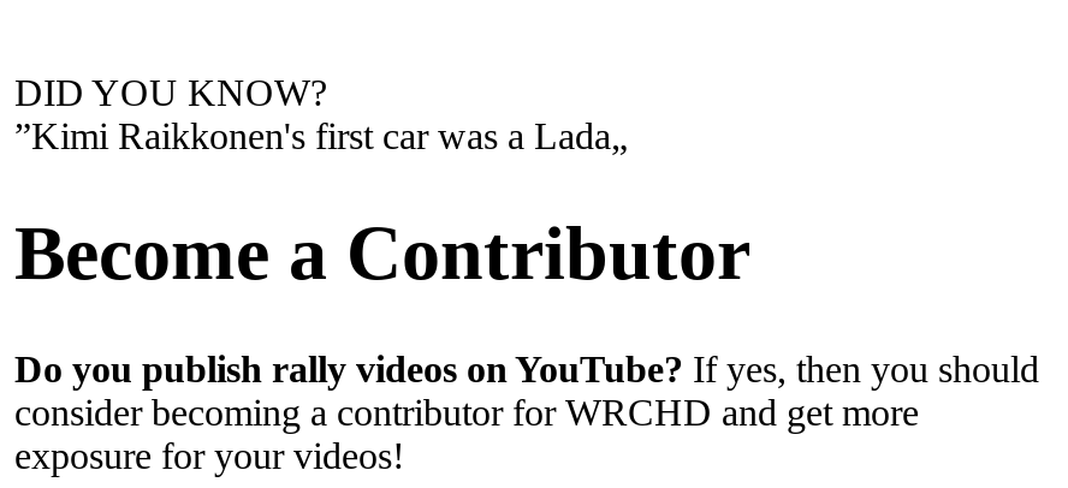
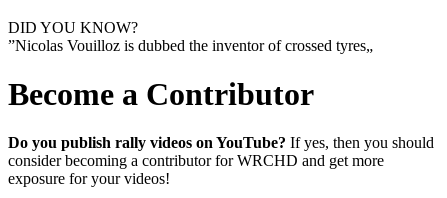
[14,114,628,155] ”Kimi Raikkonen's first car was a Lada„ -> [8,36,373,53] ”Nicolas Vouilloz is dubbed the inventor of crossed tyres„

